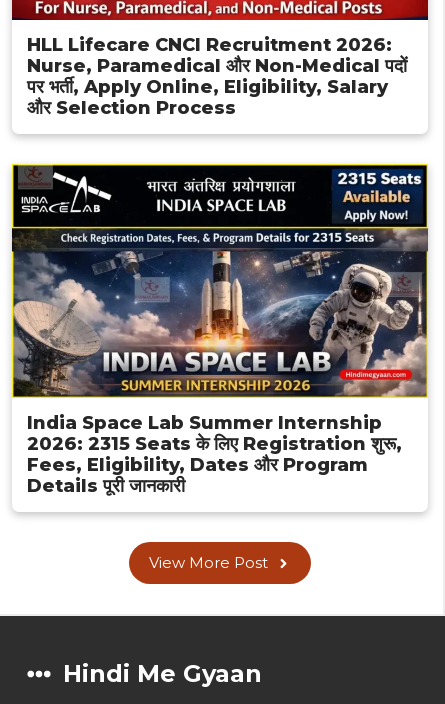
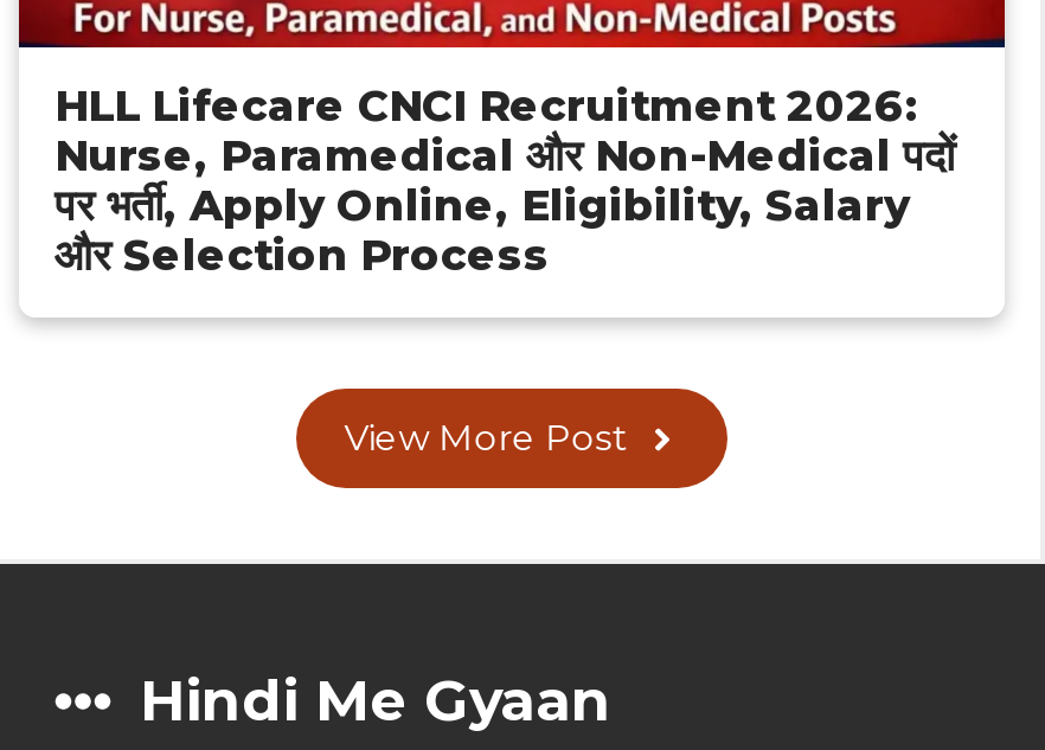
[11,163,429,497] [image] | India Space Lab Summer Internship | 2026: 2315 Seats के लिए Registration शुरू, | Fees, Eligibility, Dates और Program | Details पूरी जानकारी -> none

